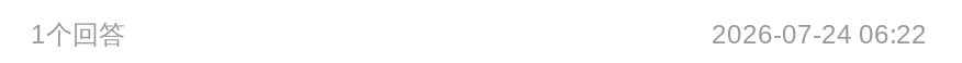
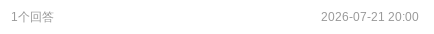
[712,20,927,50] 2026-07-24 06:22 -> [321,10,419,24] 2026-07-21 20:00

